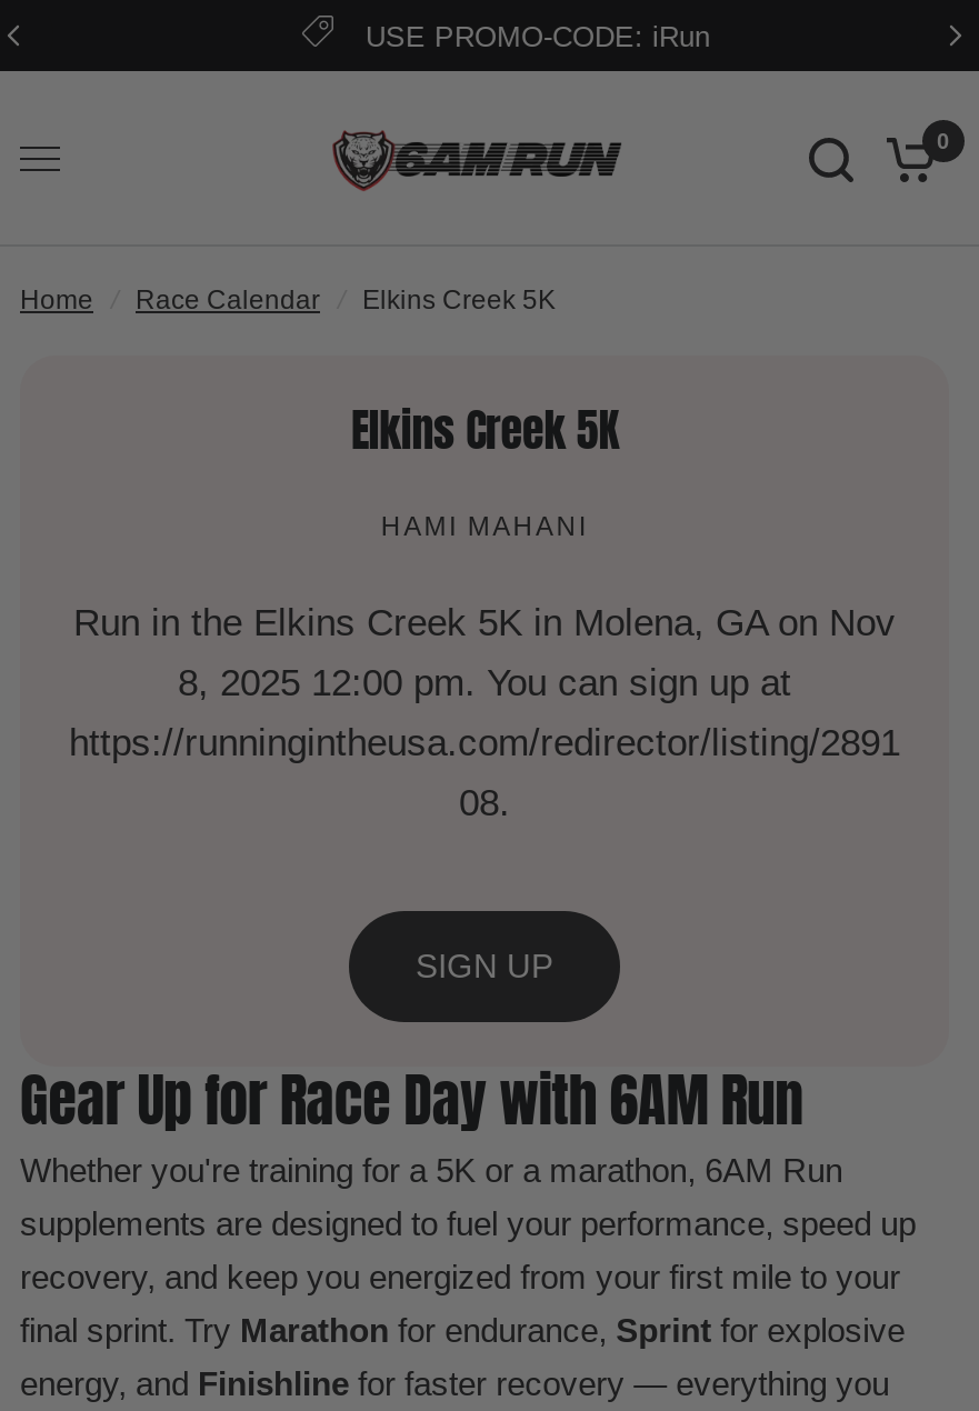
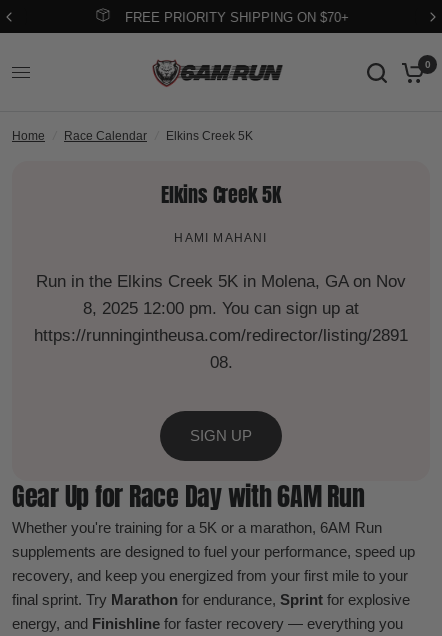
[348,20,693,53] USE PROMO-CODE: iRun -> [125,10,349,25] FREE PRIORITY SHIPPING ON $70+

